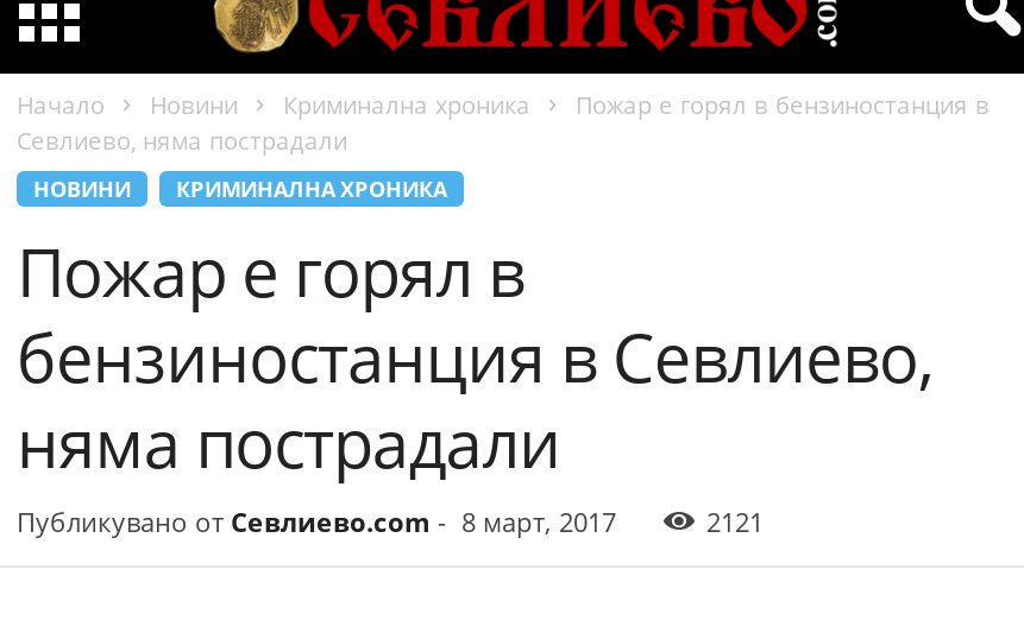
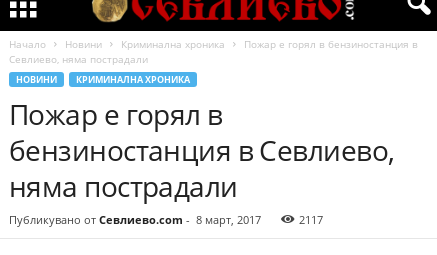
[706,504,764,539] 2121 -> [299,212,323,227] 2117

